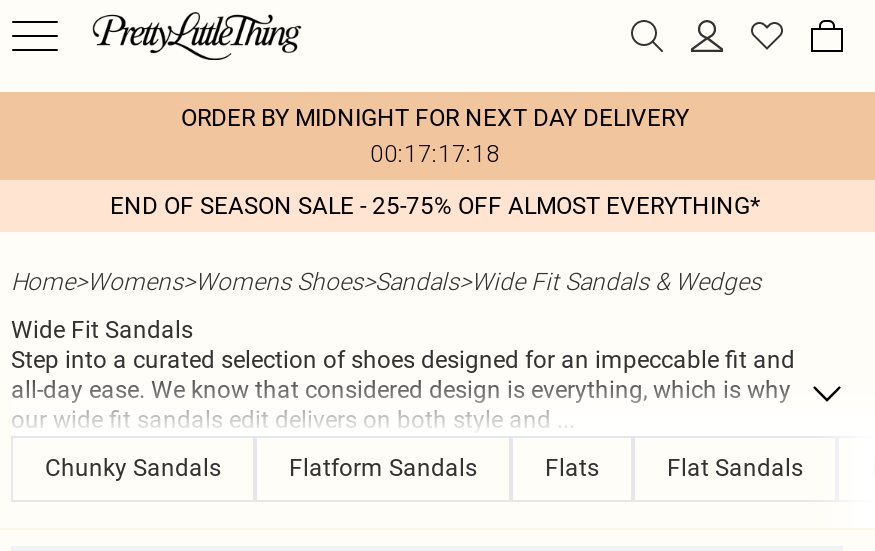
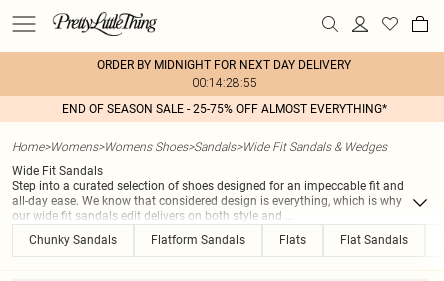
[370,138,500,168] 00:17:17:18 -> [191,75,256,90] 00:14:28:55

